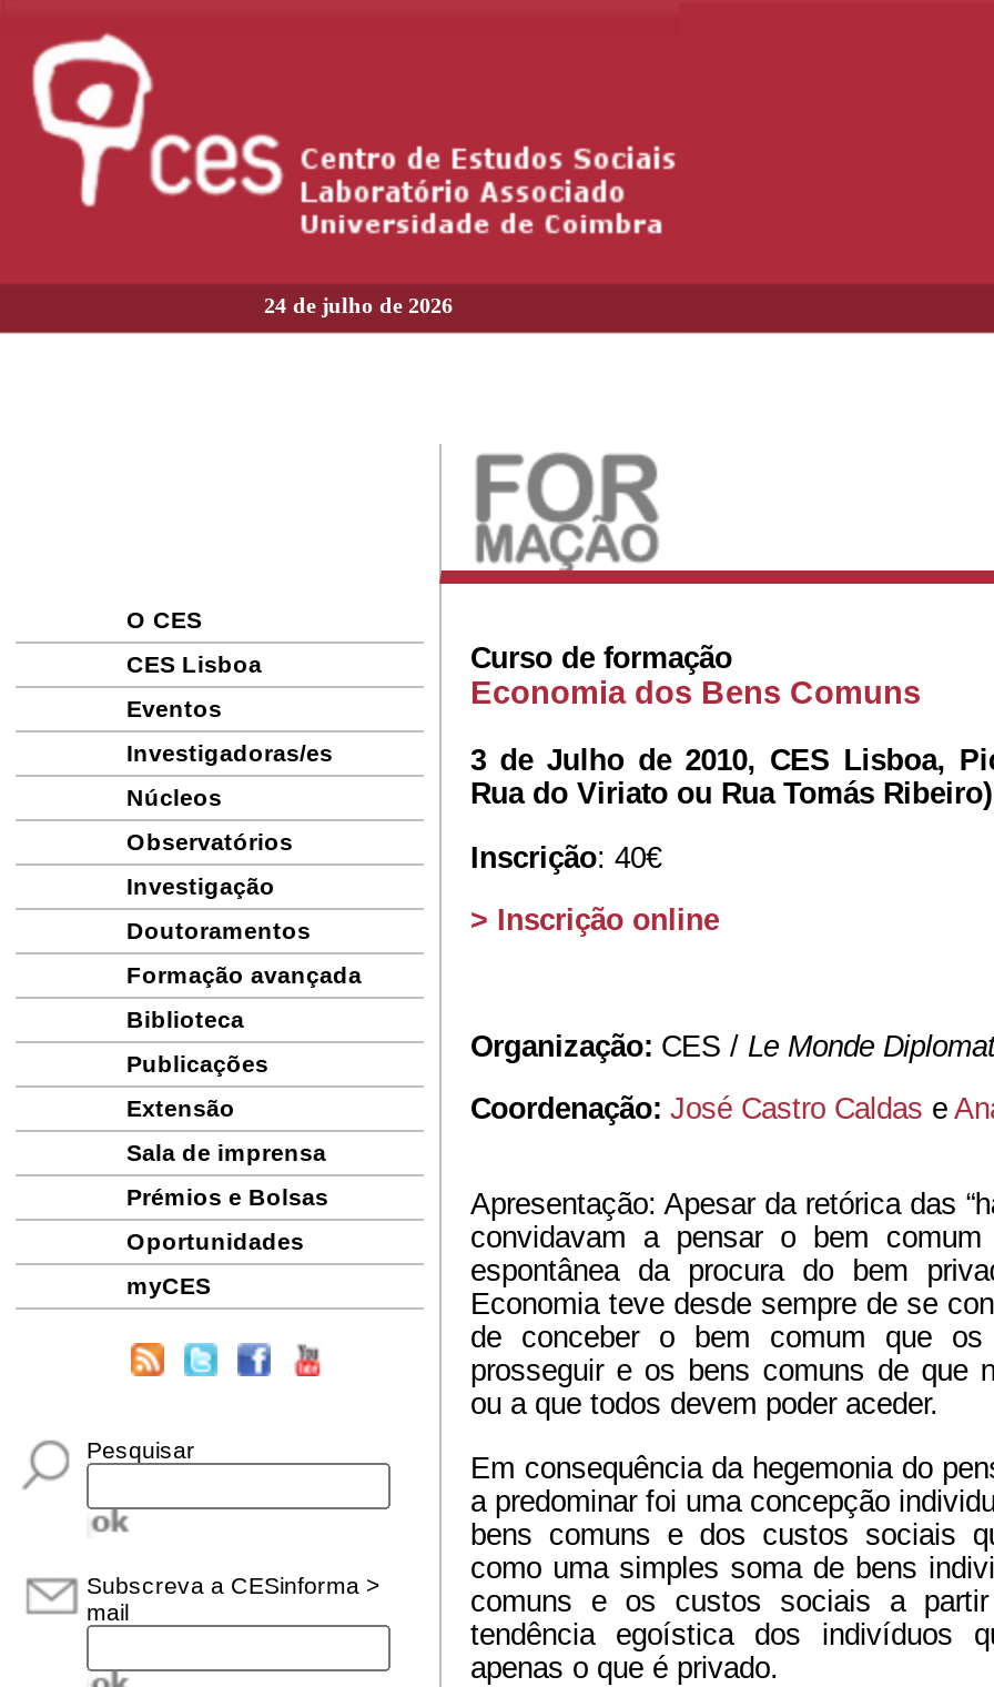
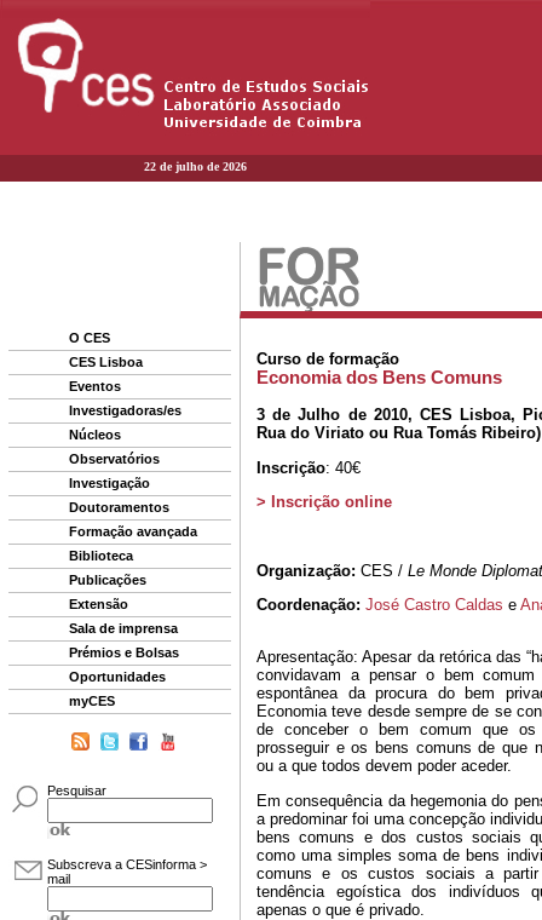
[257,293,453,317] 24 de julho de 2026 -> [140,160,247,173] 22 de julho de 2026

